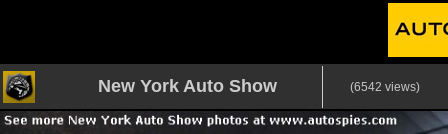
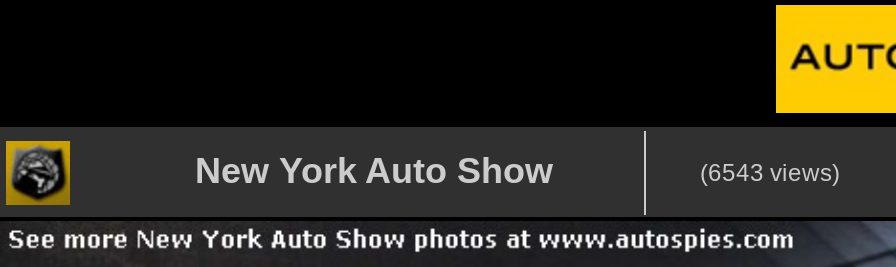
[350,80,420,94] (6542 views) -> [700,159,840,187] (6543 views)

